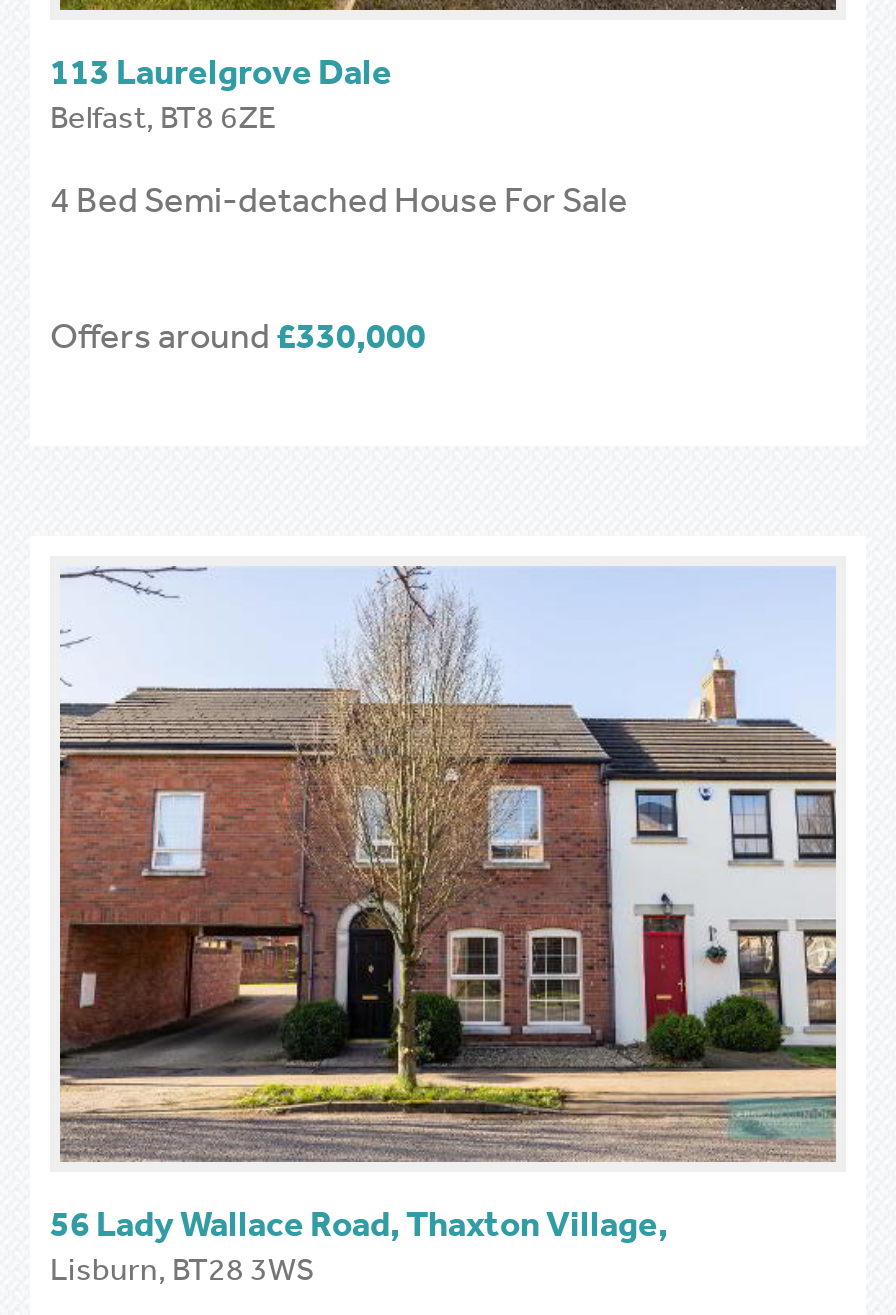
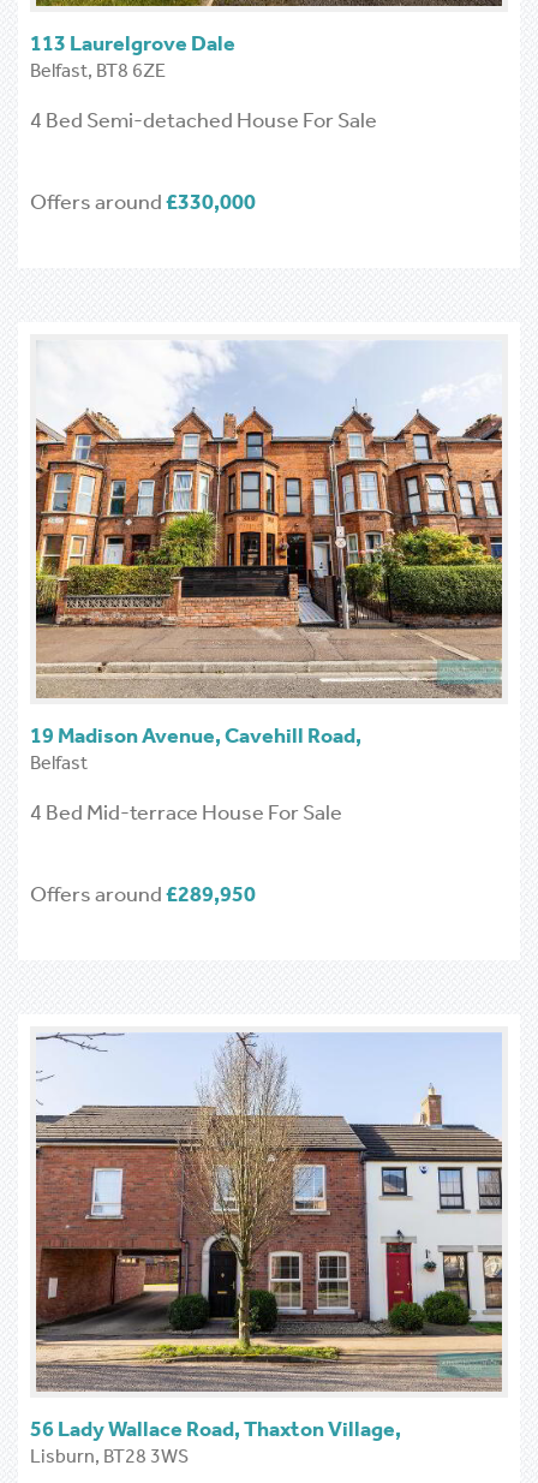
none -> [30,341,503,908] [image] | 19 Madison Avenue, Cavehill Road, | Belfast | 4 Bed Mid-terrace House For Sale | Offers around £289,950

